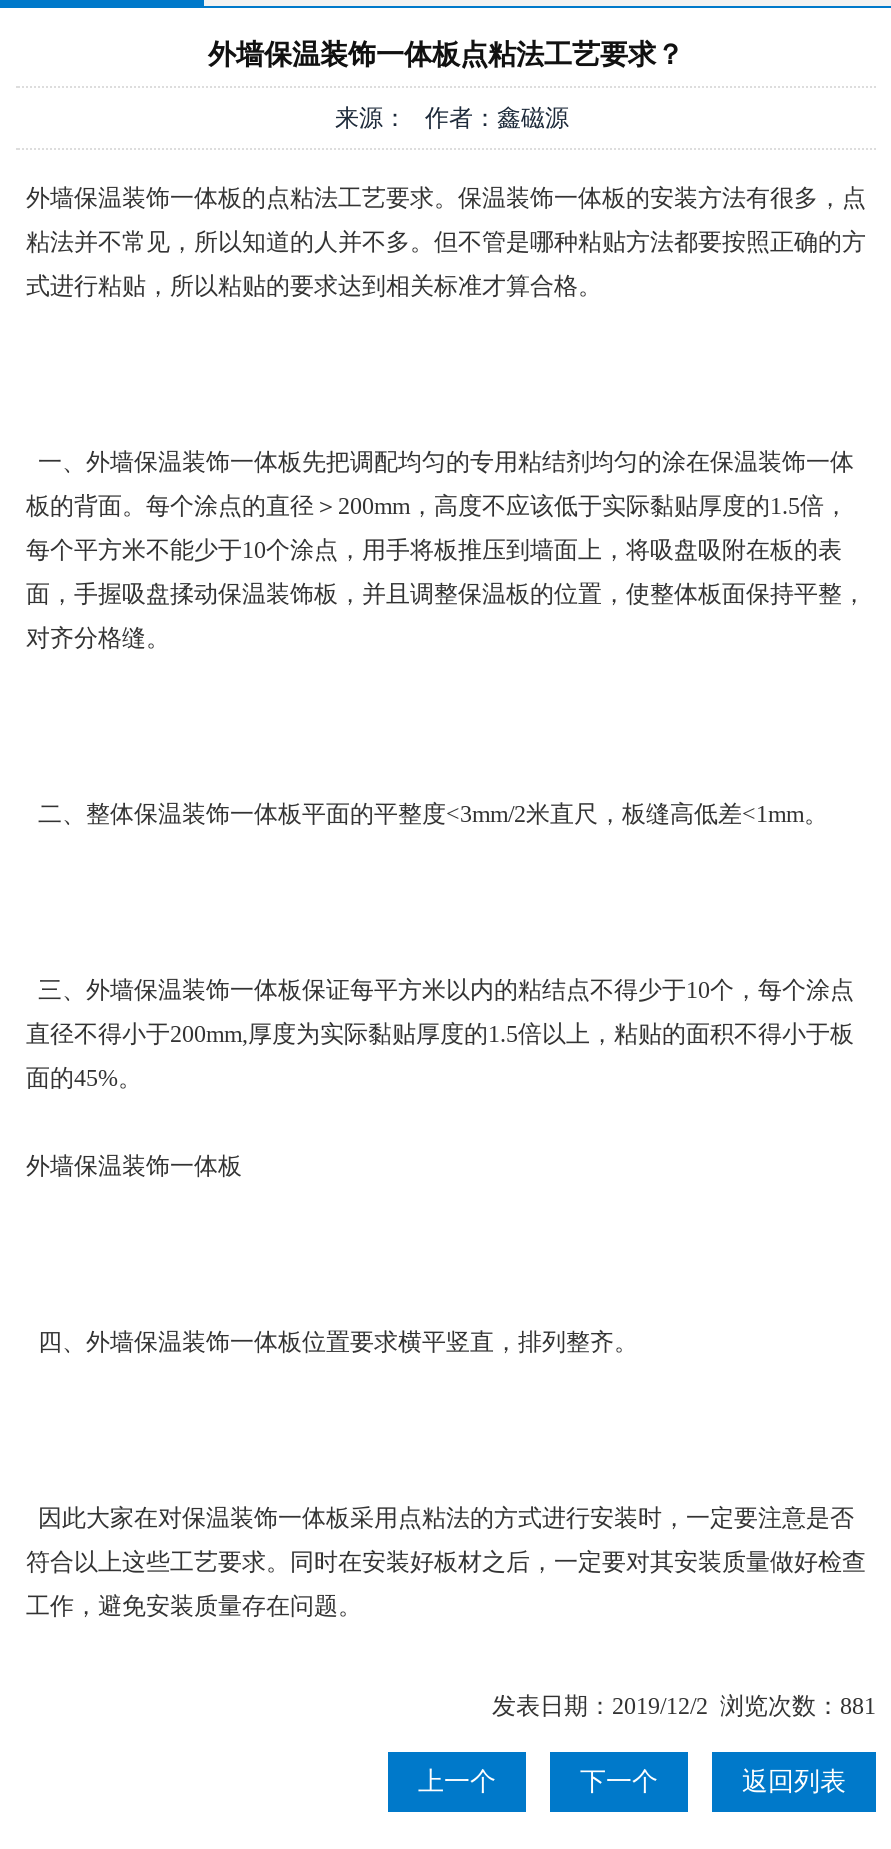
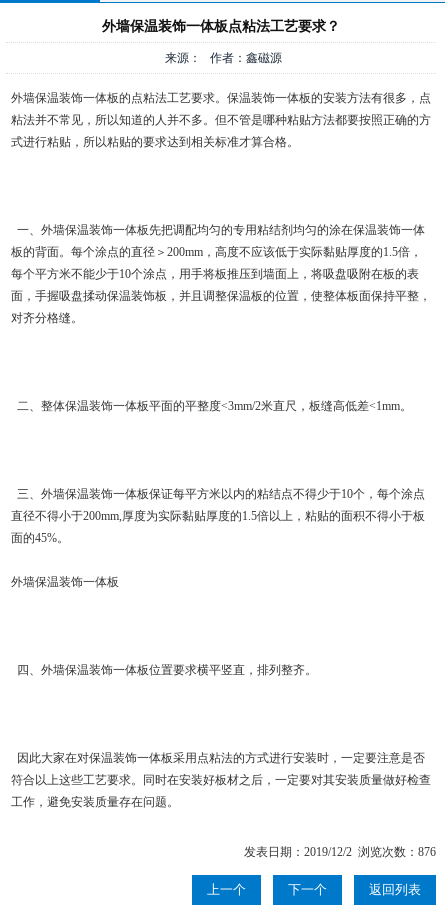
[492,1692,876,1720] 发表日期：2019/12/2 浏览次数：881 -> [244,845,436,859] 发表日期：2019/12/2 浏览次数：876

